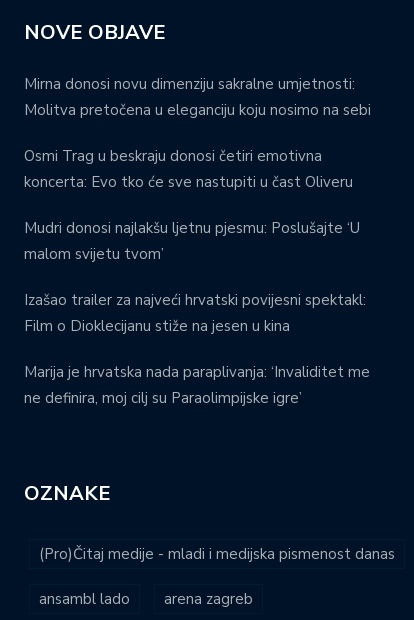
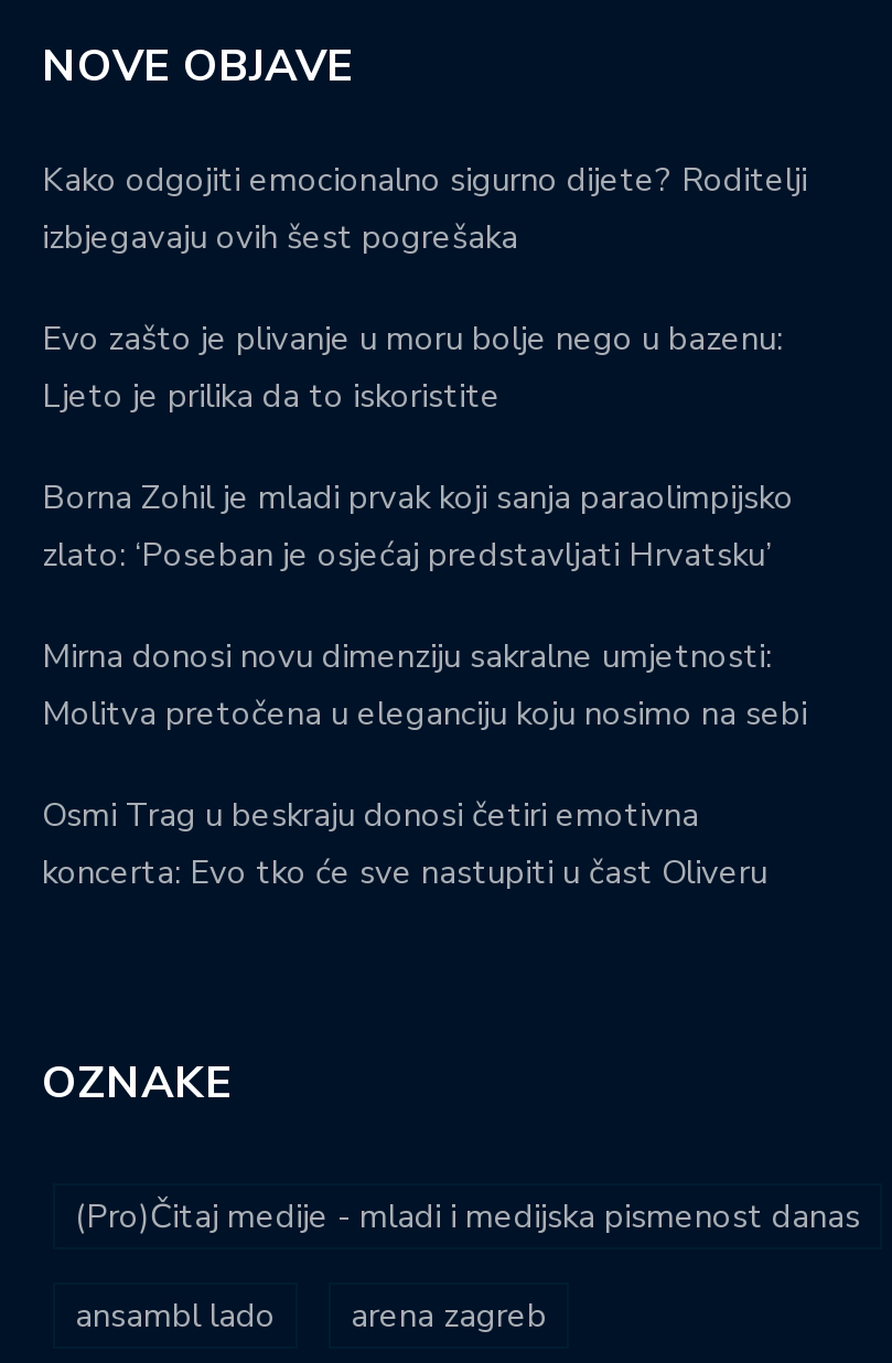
none -> [42,157,807,576] Kako odgojiti emocionalno sigurno dijete? Roditelji | izbjegavaju ovih šest pogrešaka | Evo zašto je plivanje u moru bolje nego u bazenu: | Ljeto je prilika da to iskoristite | Borna Zohil je mladi prvak koji sanja paraolimpijsko | zlato: ‘Poseban je osjećaj predstavljati Hrvatsku’
moved [24,74,371,192] -> [42,633,807,894]: Mirna donosi novu dimenziju sakralne umjetnosti: | Molitva pretočena u eleganciju koju nosimo na sebi | Osmi Trag u beskraju donosi četiri emotivna | koncerta: Evo tko će sve nastupiti u čast Oliveru
[24,218,370,408] Mudri donosi najlakšu ljetnu pjesmu: Poslušajte ‘U | malom svijetu tvom’ | Izašao trailer za najveći hrvatski povijesni spektakl: | Film o Dioklecijanu stiže na jesen u kina | Marija je hrvatska nada paraplivanja: ‘Invaliditet me | ne definira, moj cilj su Paraolimpijske igre’ -> none

